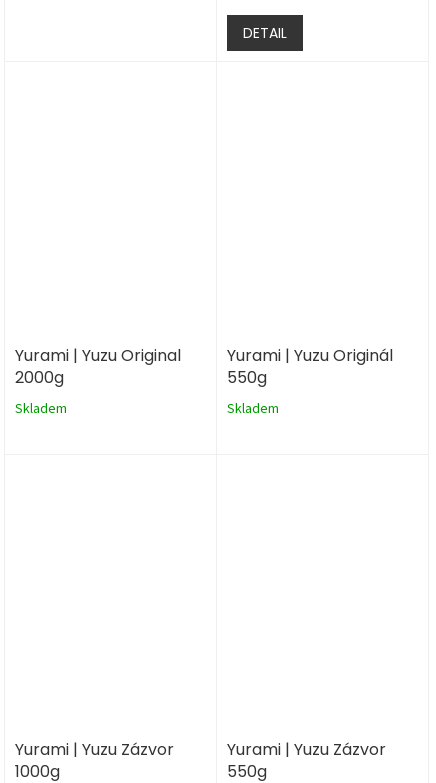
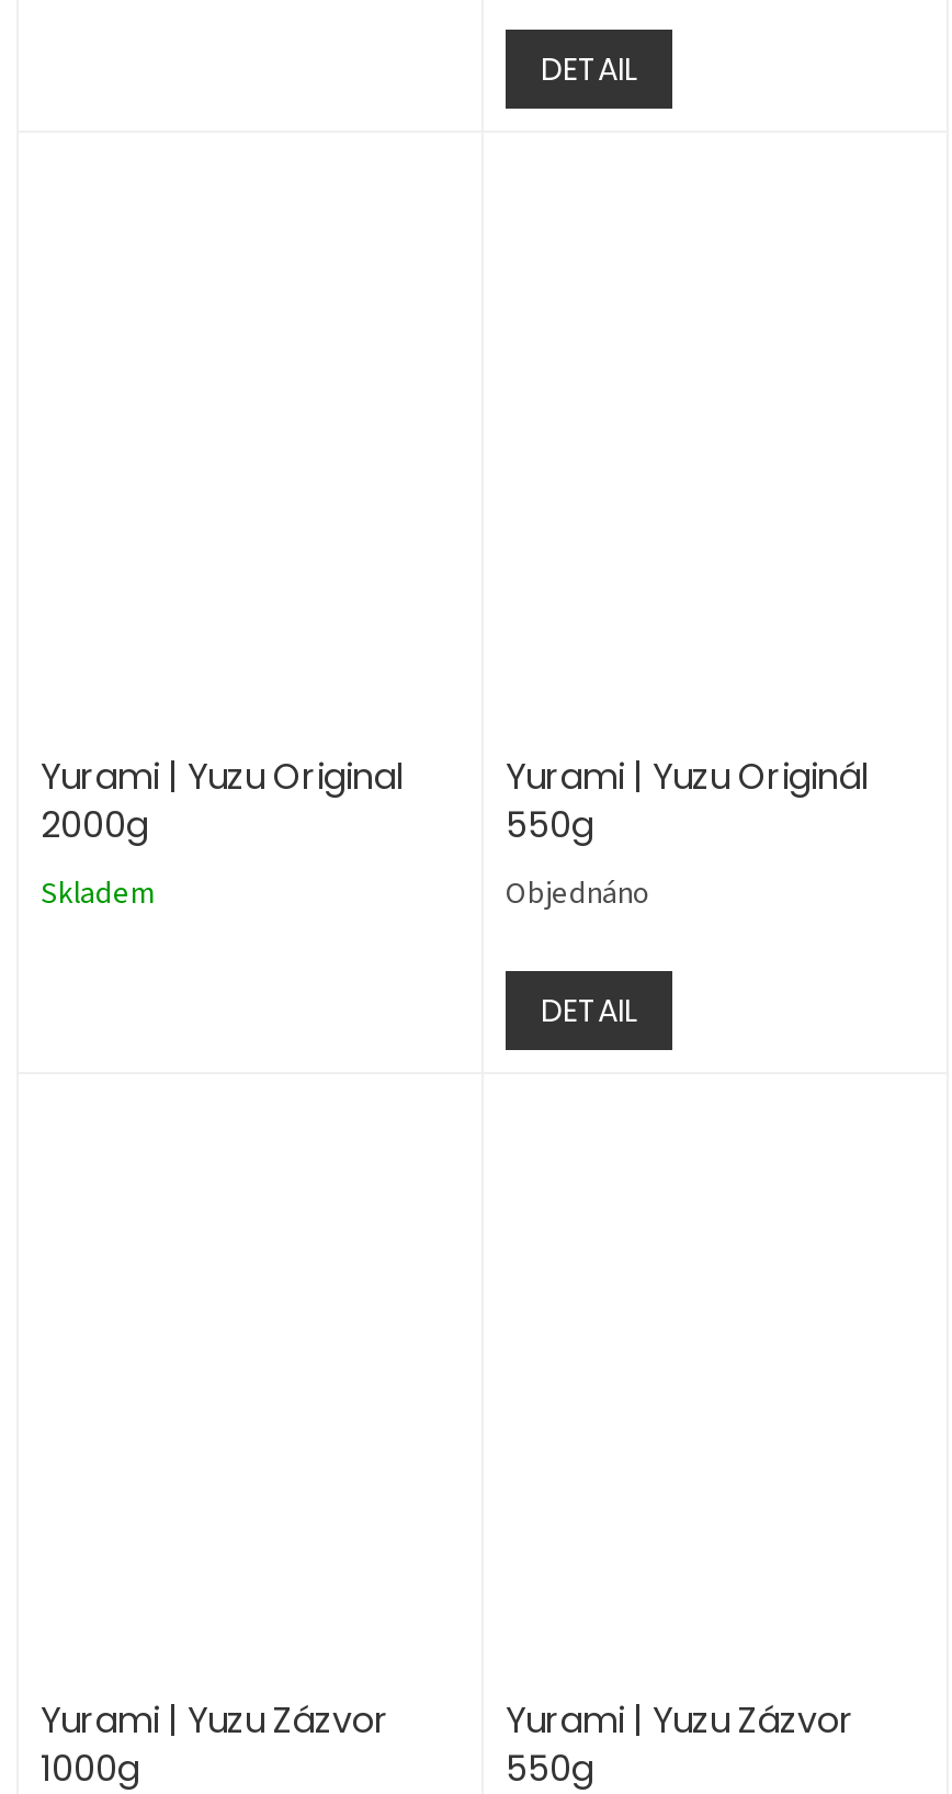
[227,399,279,419] Skladem -> [506,873,650,1033] Objednáno | DETAIL

